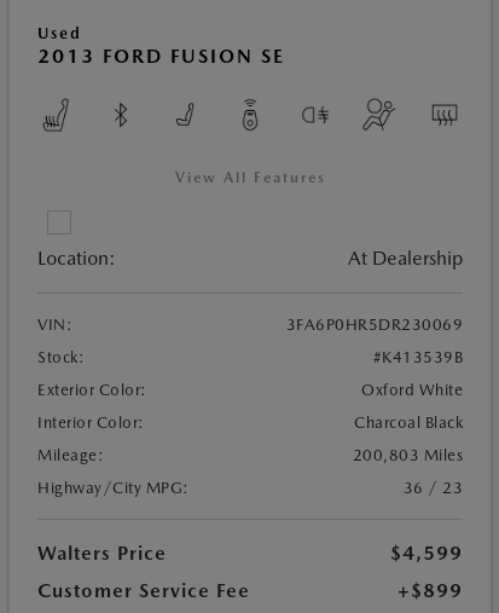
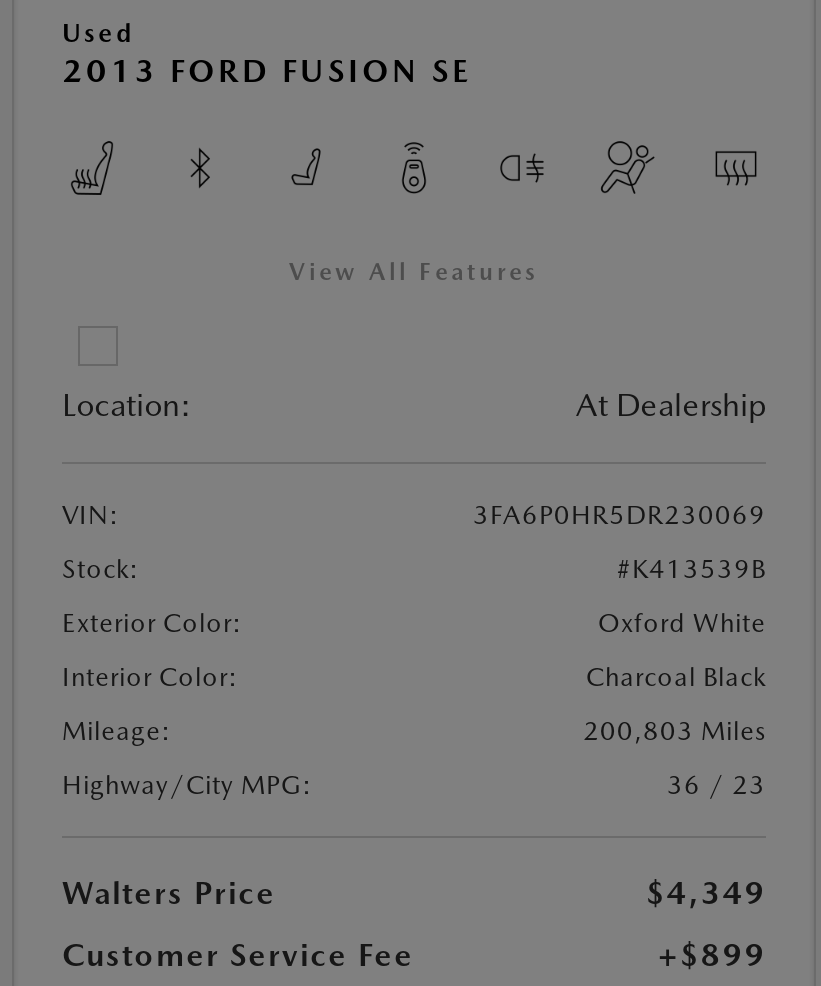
[390,541,463,564] $4,599 -> [646,874,766,912] $4,349

